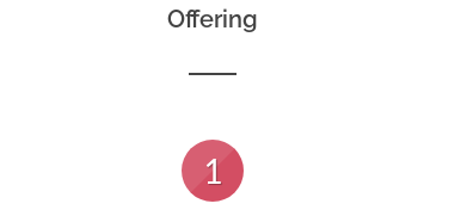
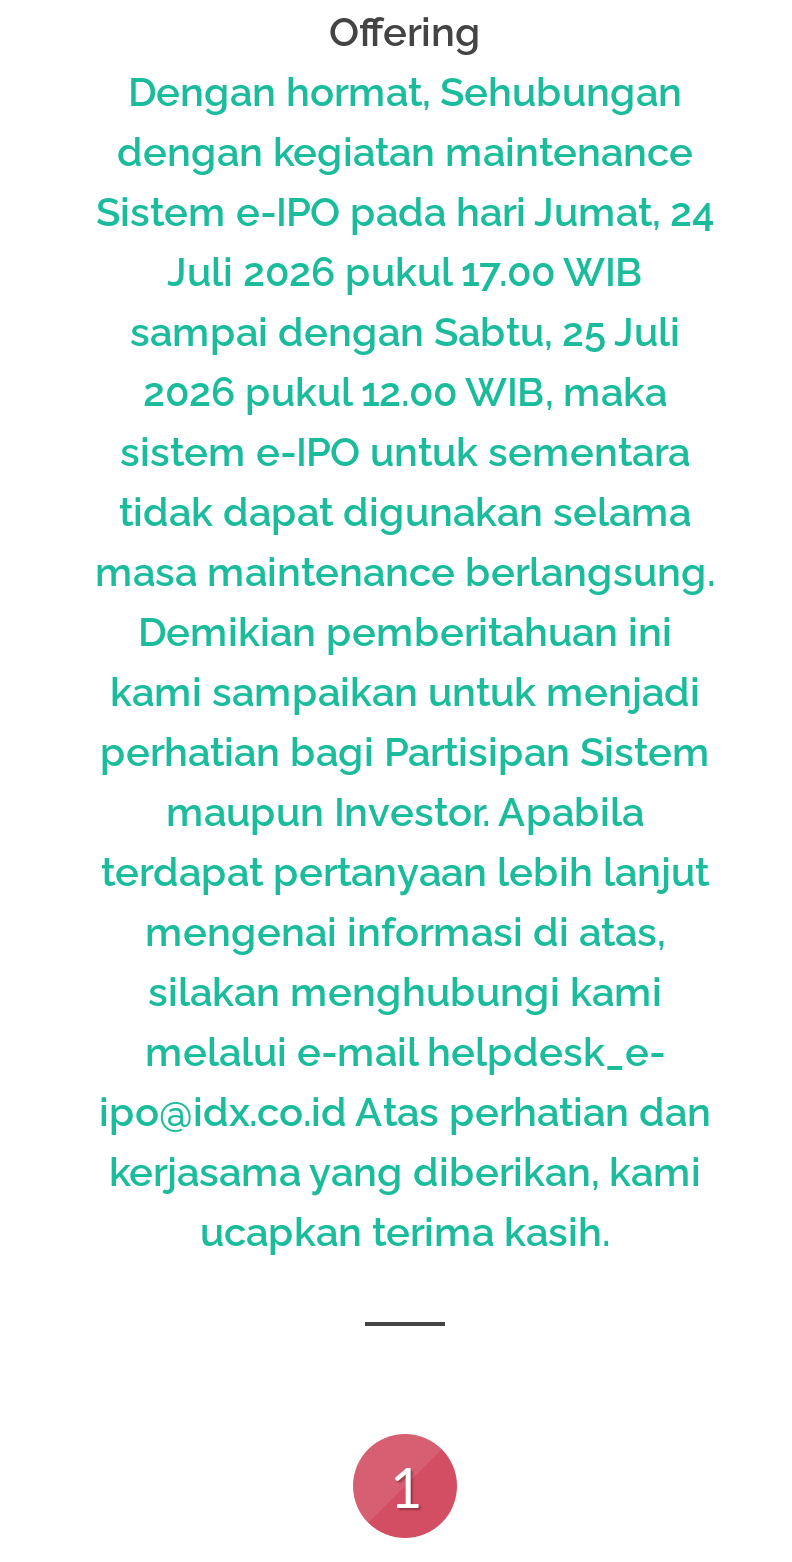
none -> [95,68,715,1256] Dengan hormat, Sehubungan | dengan kegiatan maintenance | Sistem e-IPO pada hari Jumat, 24 | Juli 2026 pukul 17.00 WIB | sampai dengan Sabtu, 25 Juli | 2026 pukul 12.00 WIB, maka | sistem e-IPO untuk sementara | tidak dapat digunakan selama | masa maintenance berlangsung. | Demikian pemberitahuan ini | kami sampaikan untuk menjadi | perhatian bagi Partisipan Sistem | maupun Investor. Apabila | terdapat pertanyaan lebih lanjut | mengenai informasi di atas, | silakan menghubungi kami | melalui e-mail helpdesk_e- | ipo@idx.co.id Atas perhatian dan | kerjasama yang diberikan, kami | ucapkan terima kasih.

